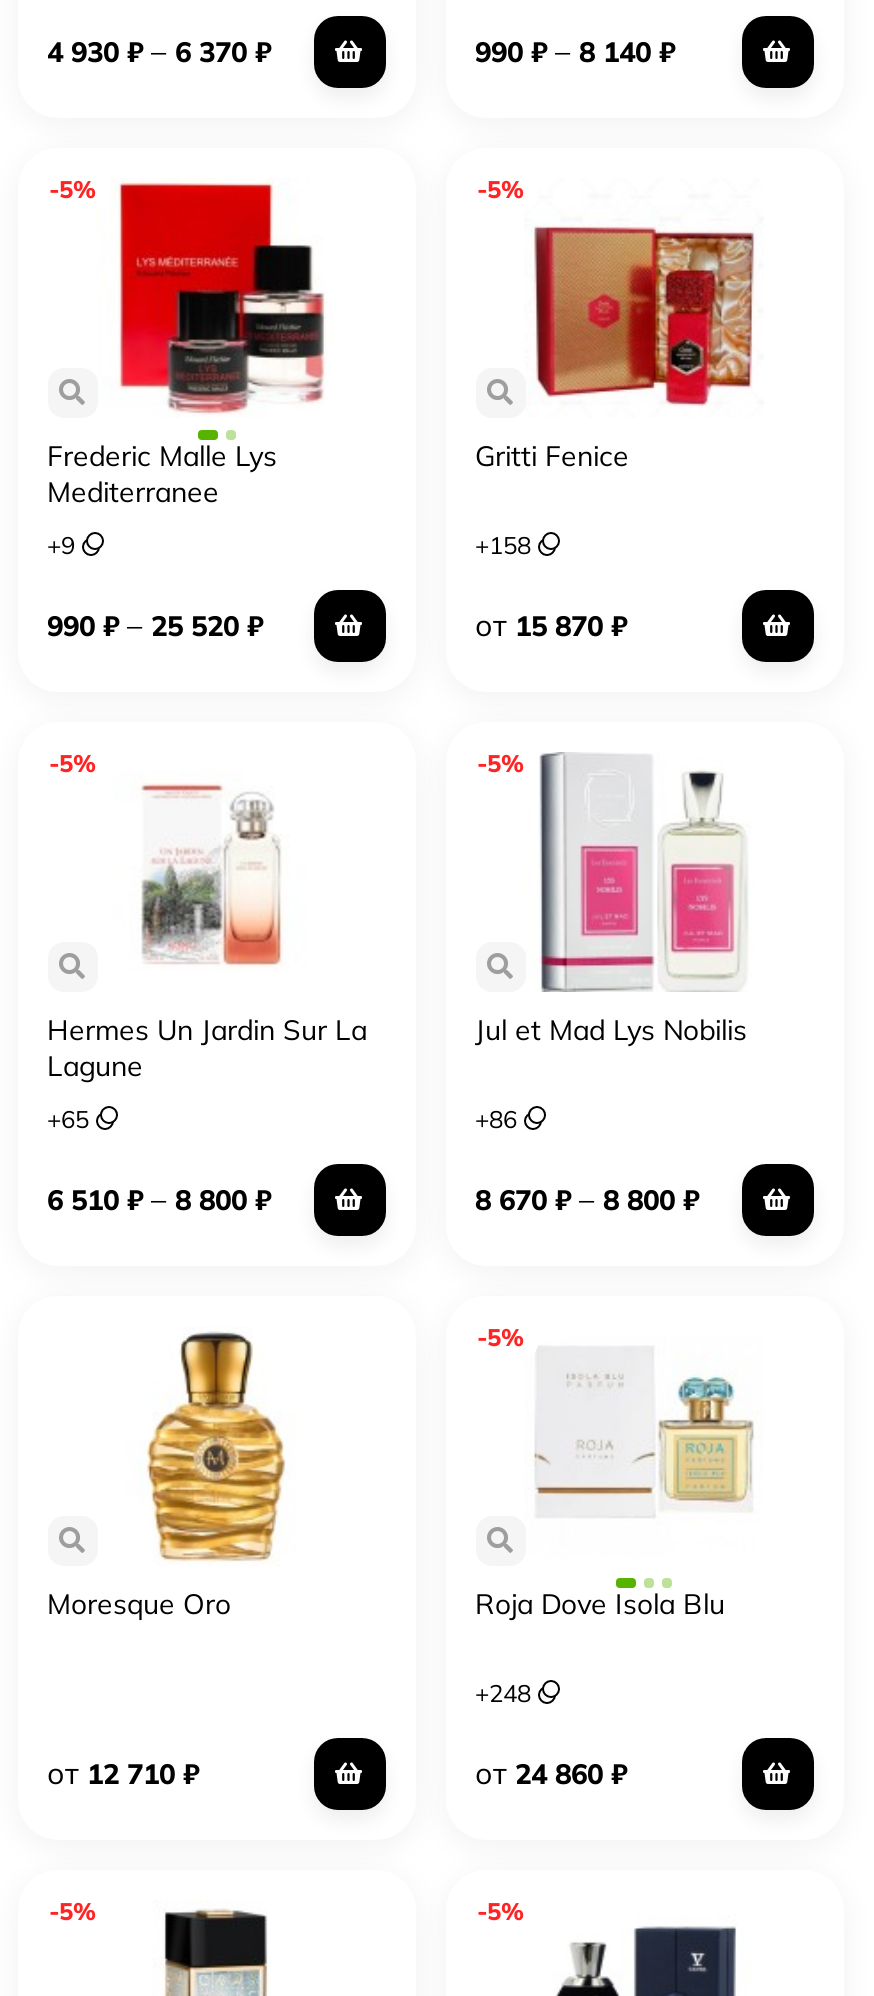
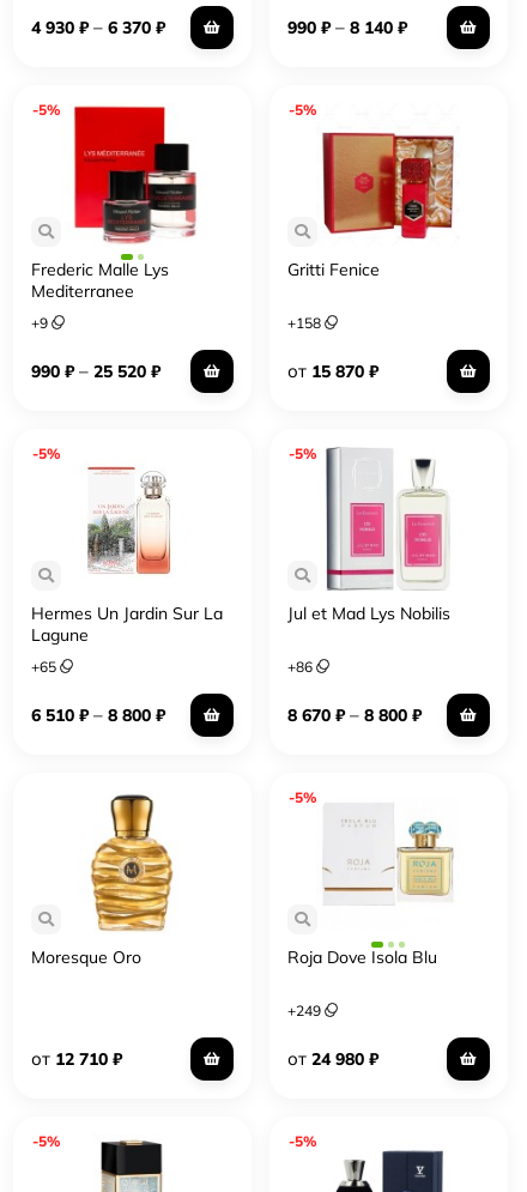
[475,1677,531,1707] +248 -> [287,1001,320,1019] +249
[475,1753,627,1791] от 24 860 ₽ -> [287,1046,378,1069] от 24 980 ₽

